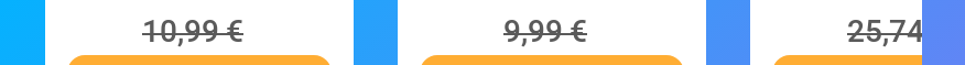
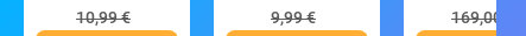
[847,13,948,48] 25,74 € -> [451,9,515,27] 169,00 €

